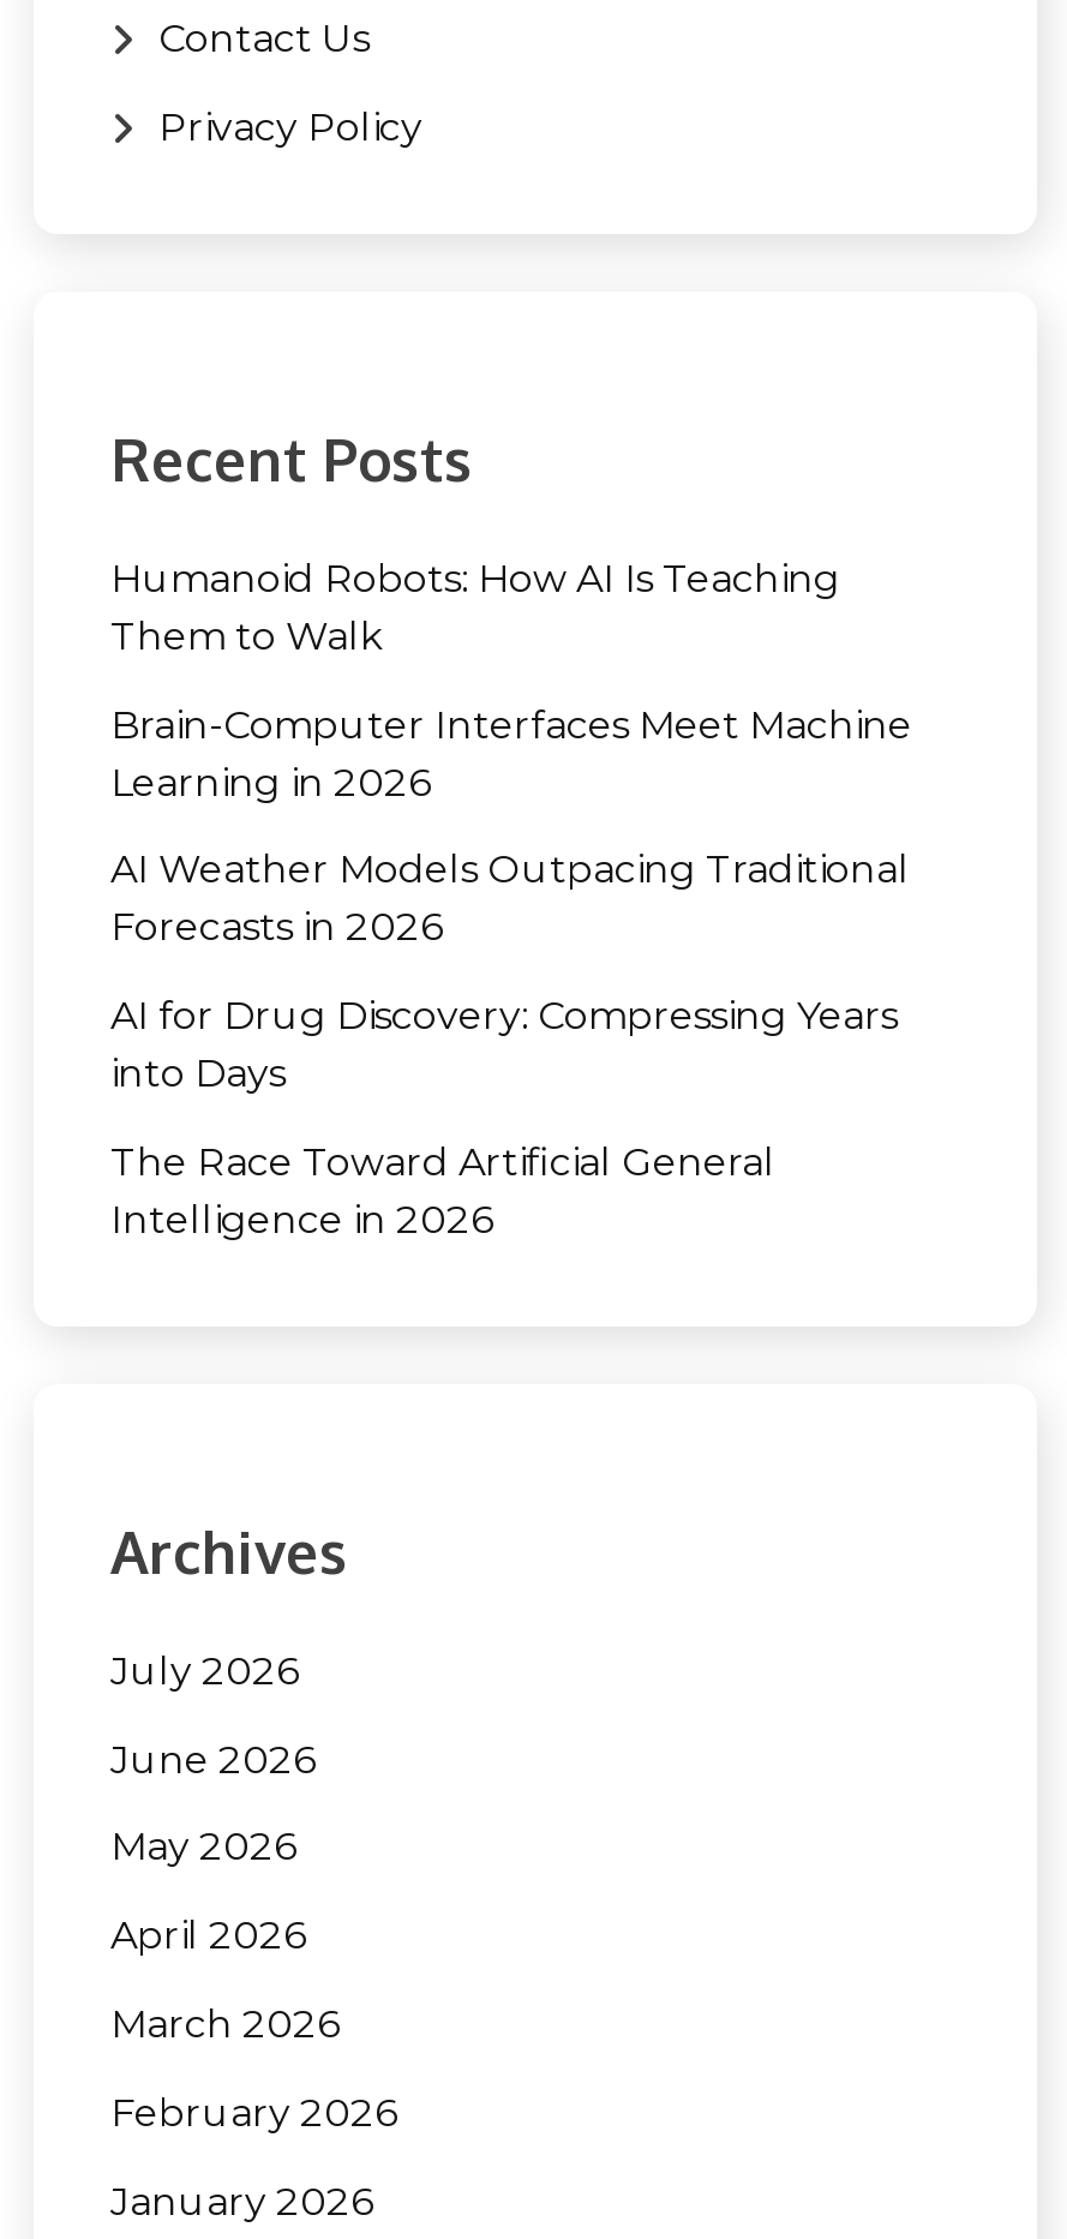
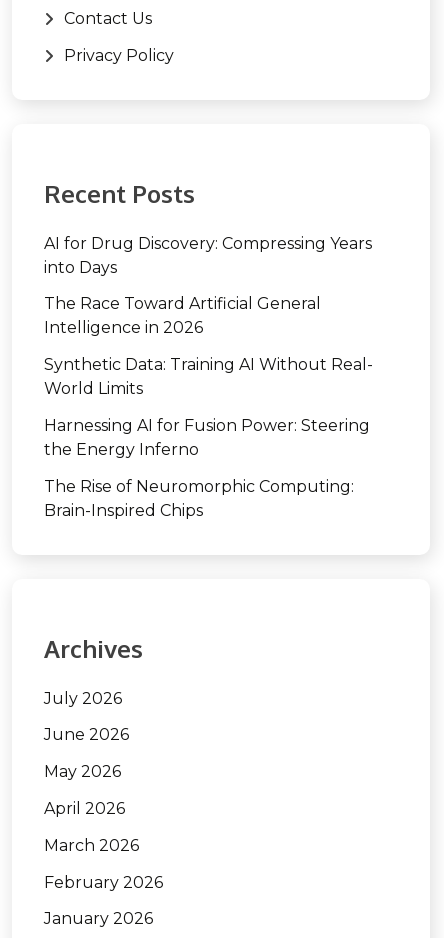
[110,555,912,950] Humanoid Robots: How AI Is Teaching | Them to Walk | Brain-Computer Interfaces Meet Machine | Learning in 2026 | AI Weather Models Outpacing Traditional | Forecasts in 2026 -> none
moved [110,993,898,1242] -> [44,234,372,337]: AI for Drug Discovery: Compressing Years | into Days | The Race Toward Artificial General | Intelligence in 2026
none -> [44,355,373,520] Synthetic Data: Training AI Without Real- | World Limits | Harnessing AI for Fusion Power: Steering | the Energy Inferno | The Rise of Neuromorphic Computing: | Brain-Inspired Chips

